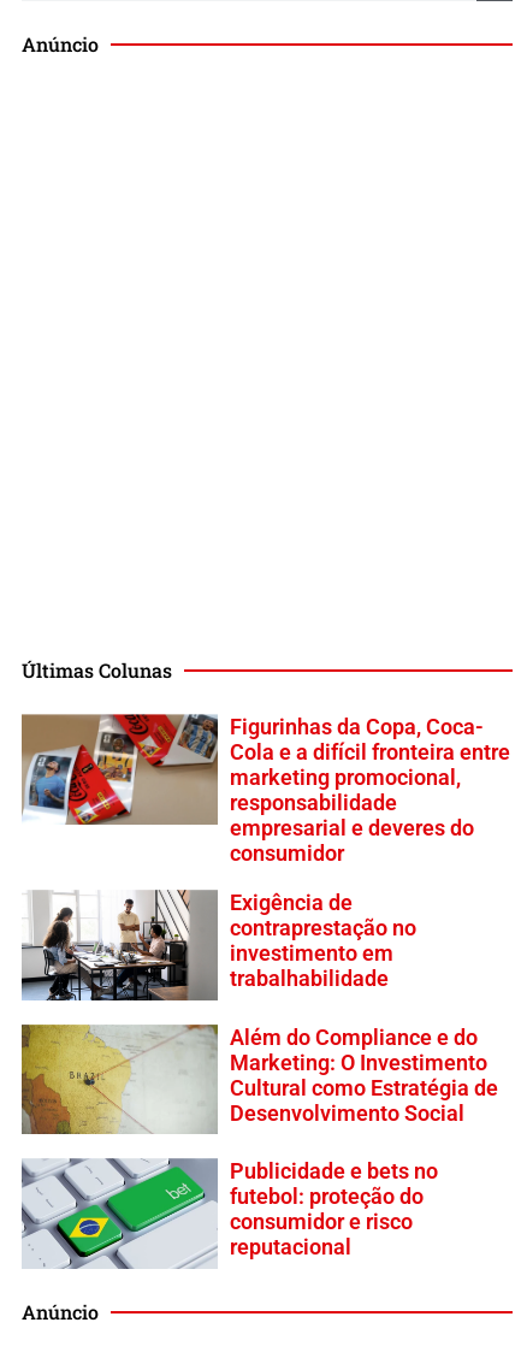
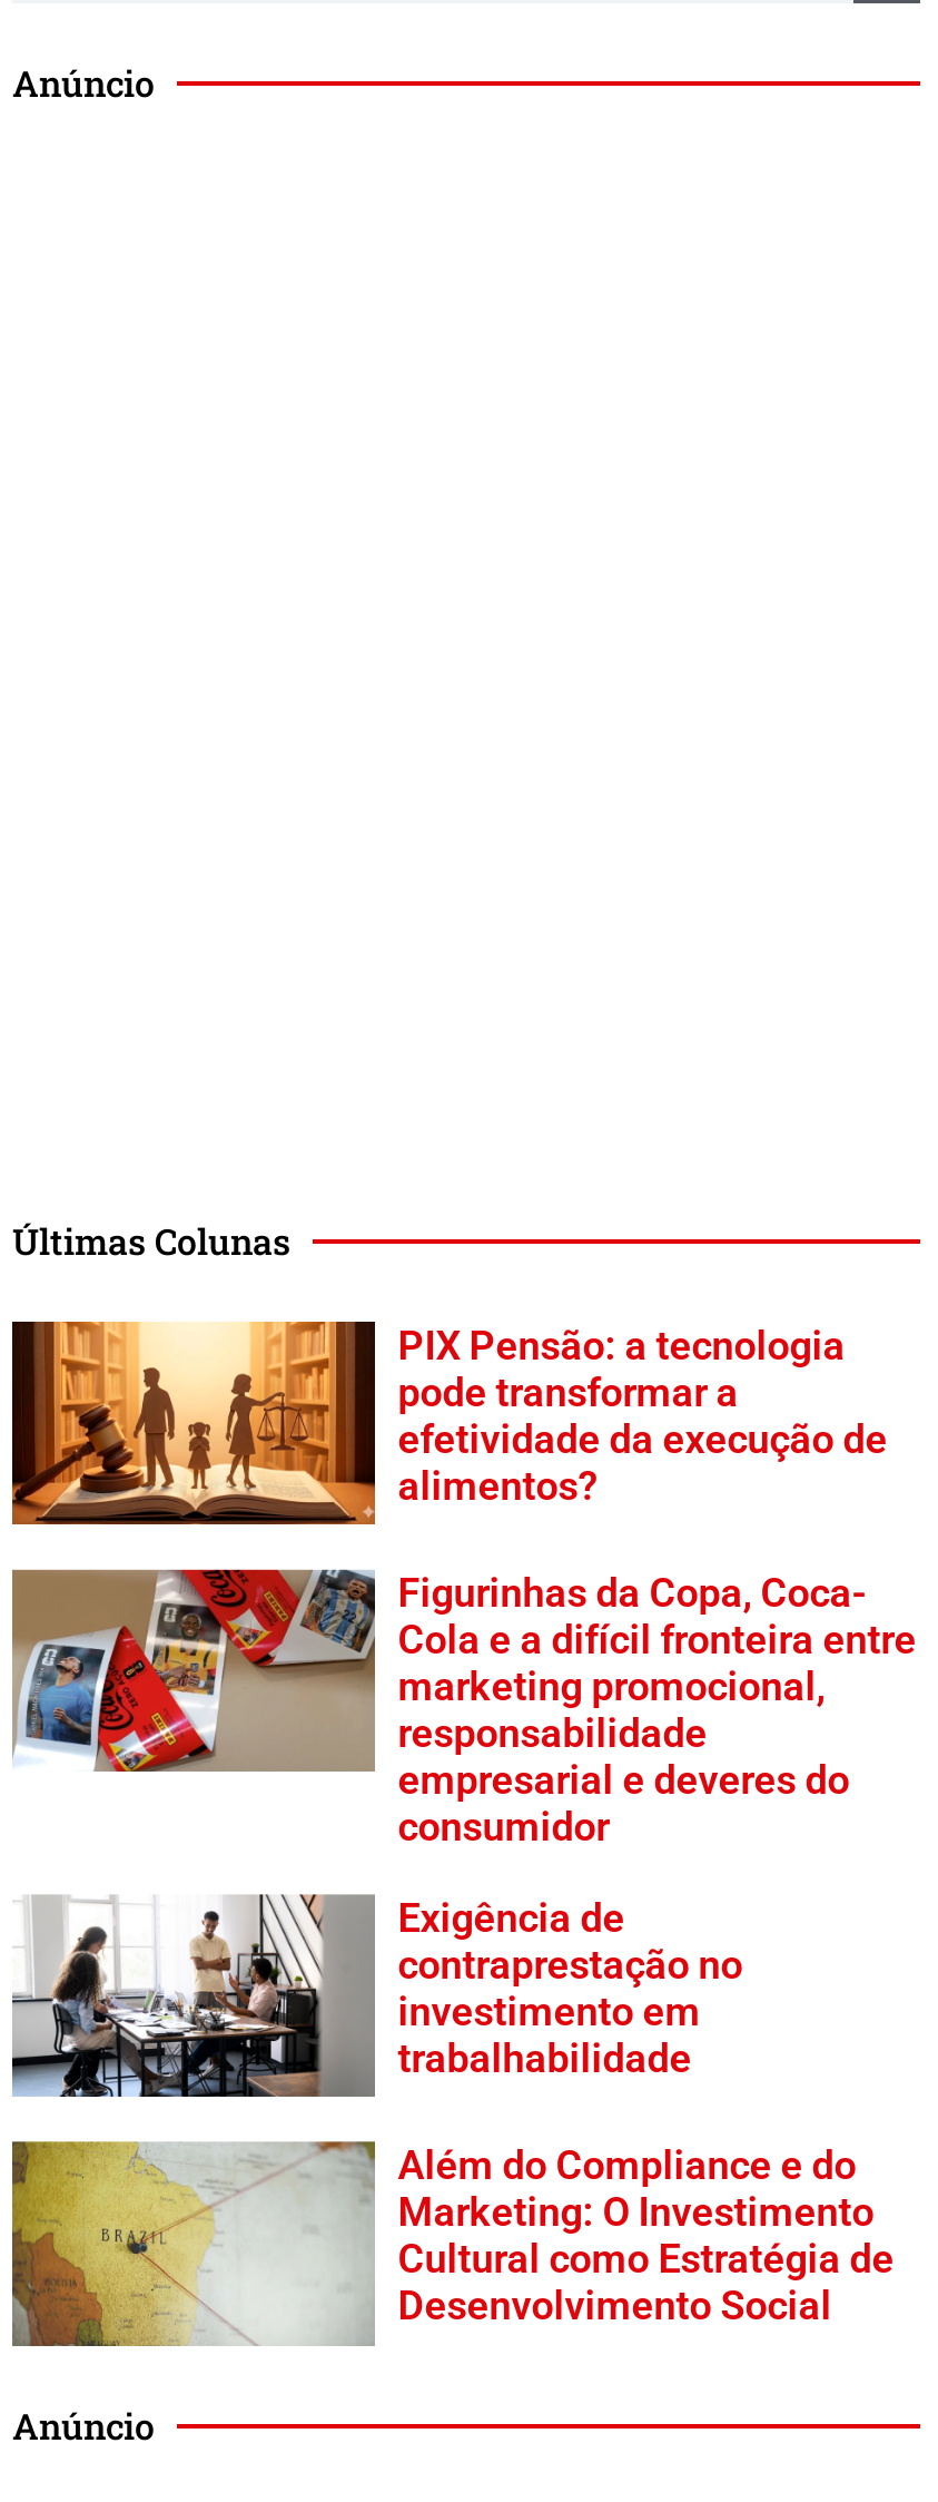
none -> [10,1319,887,1527] [image] | PIX Pensão: a tecnologia | pode transformar a | efetividade da execução de | alimentos?
moved [22,714,510,1126] -> [12,1567,916,2329]: [image] | Figurinhas da Copa, Coca- | Cola e a difícil fronteira entre | ... | Cultural como Estratégia de | Desenvolvimento Social
[20,1158,438,1270] [image] | Publicidade e bets no | futebol: proteção do | consumidor e risco | reputacional -> none

